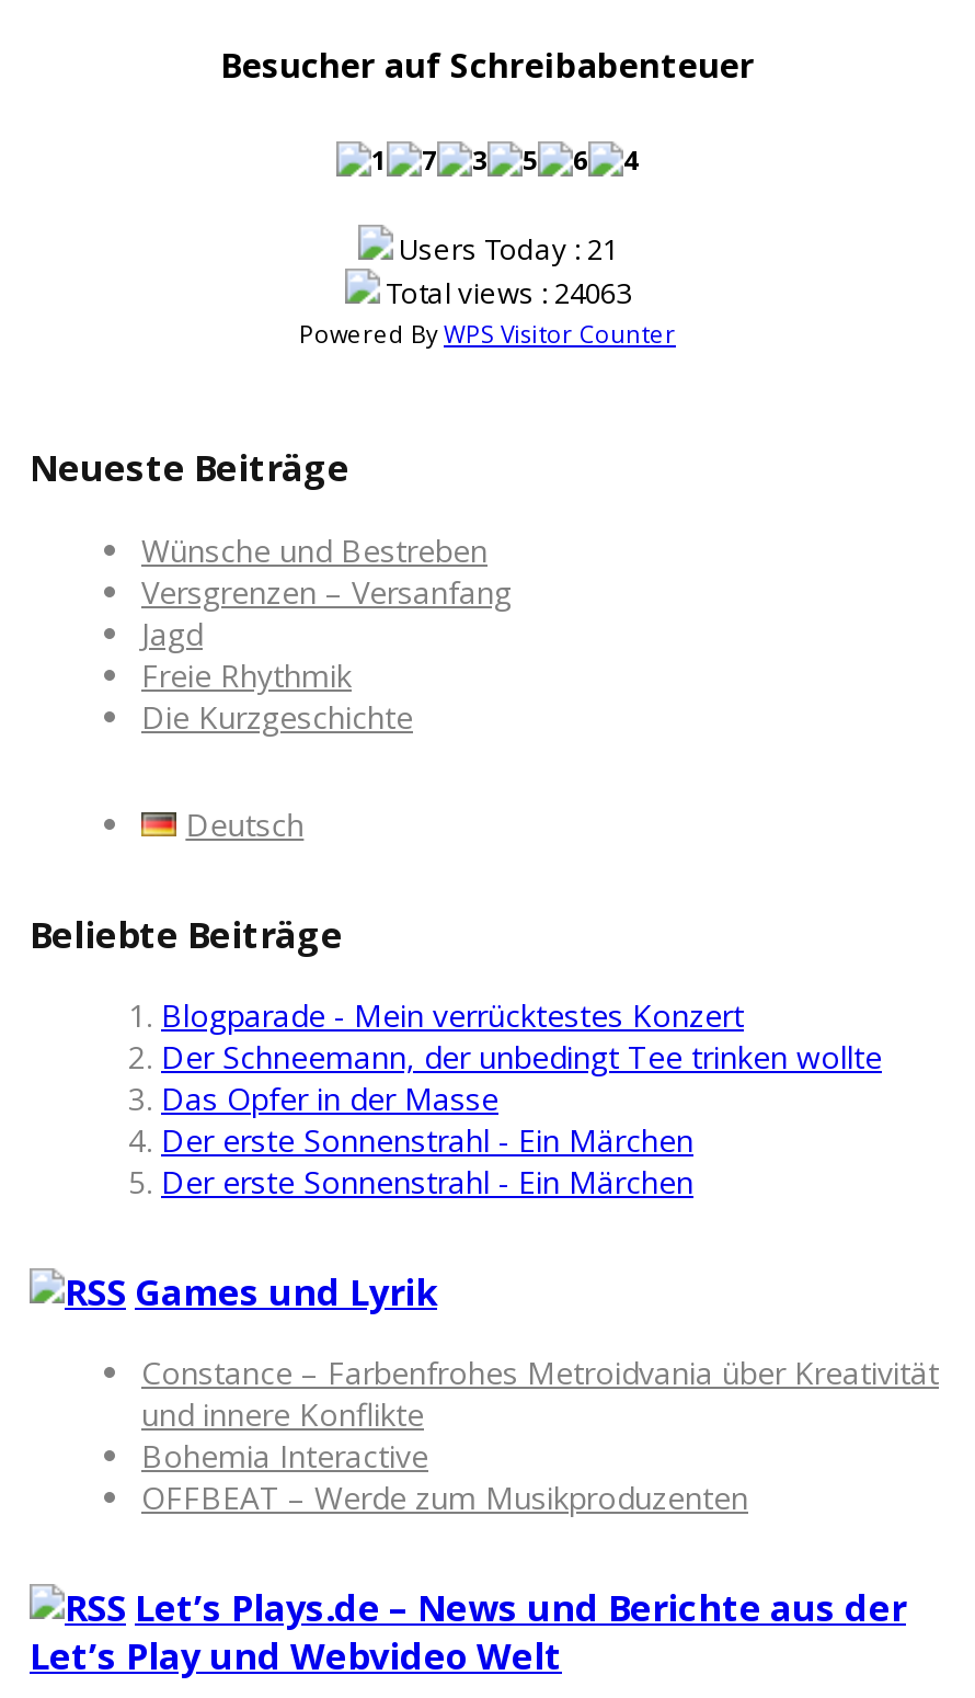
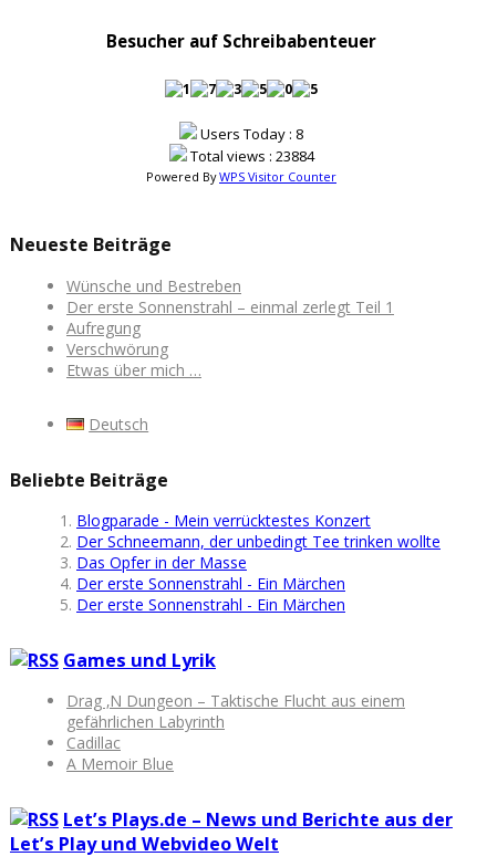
[392,230,618,269] Users Today : 21 -> [197,124,303,144] Users Today : 8
[379,273,631,313] Total views : 24063 -> [186,146,314,166] Total views : 23884
[141,570,512,737] Versgrenzen – Versanfang | Jagd | Freie Rhythmik | Die Kurzgeschichte -> [66,296,394,380] Der erste Sonnenstrahl – einmal zerlegt Teil 1 | Aufregung | Verschwörung | Etwas über mich …
[141,1352,939,1519] Constance – Farbenfrohes Metroidvania über Kreativität | und innere Konflikte | Bohemia Interactive | OFFBEAT – Werde zum Musikproduzenten -> [66,690,405,774] Drag ‚N Dungeon – Taktische Flucht aus einem | gefährlichen Labyrinth | Cadillac | A Memoir Blue

